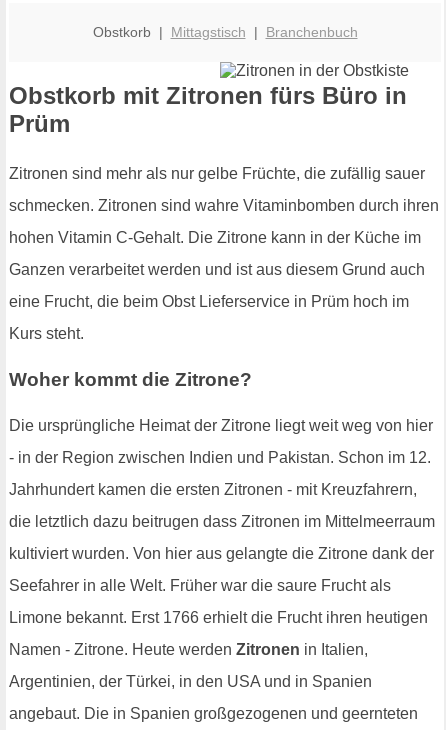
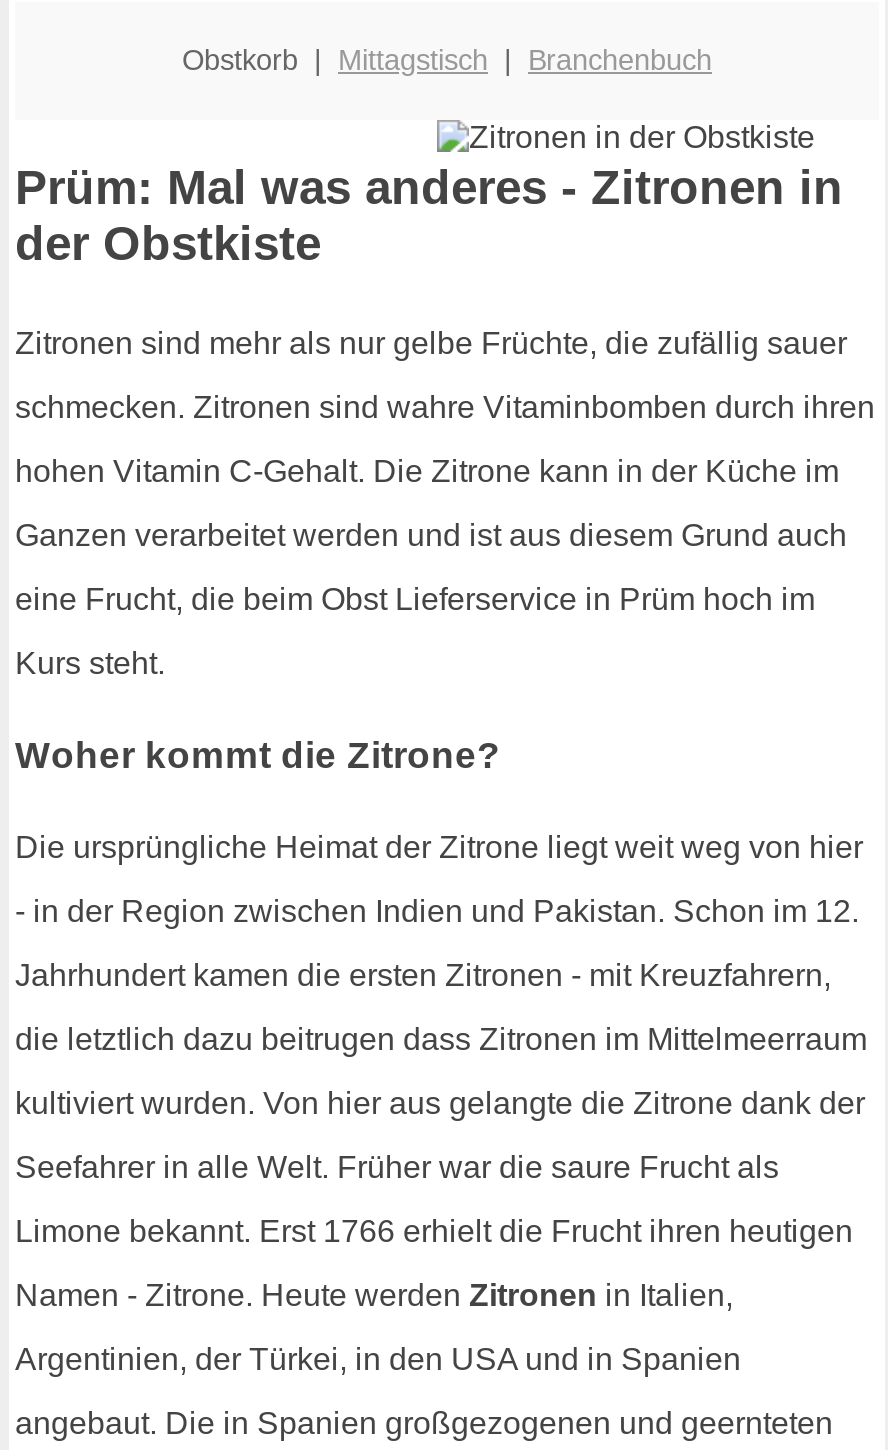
[9,82,407,137] Obstkorb mit Zitronen fürs Büro in | Prüm -> [15,161,843,271] Prüm: Mal was anderes - Zitronen in | der Obstkiste

